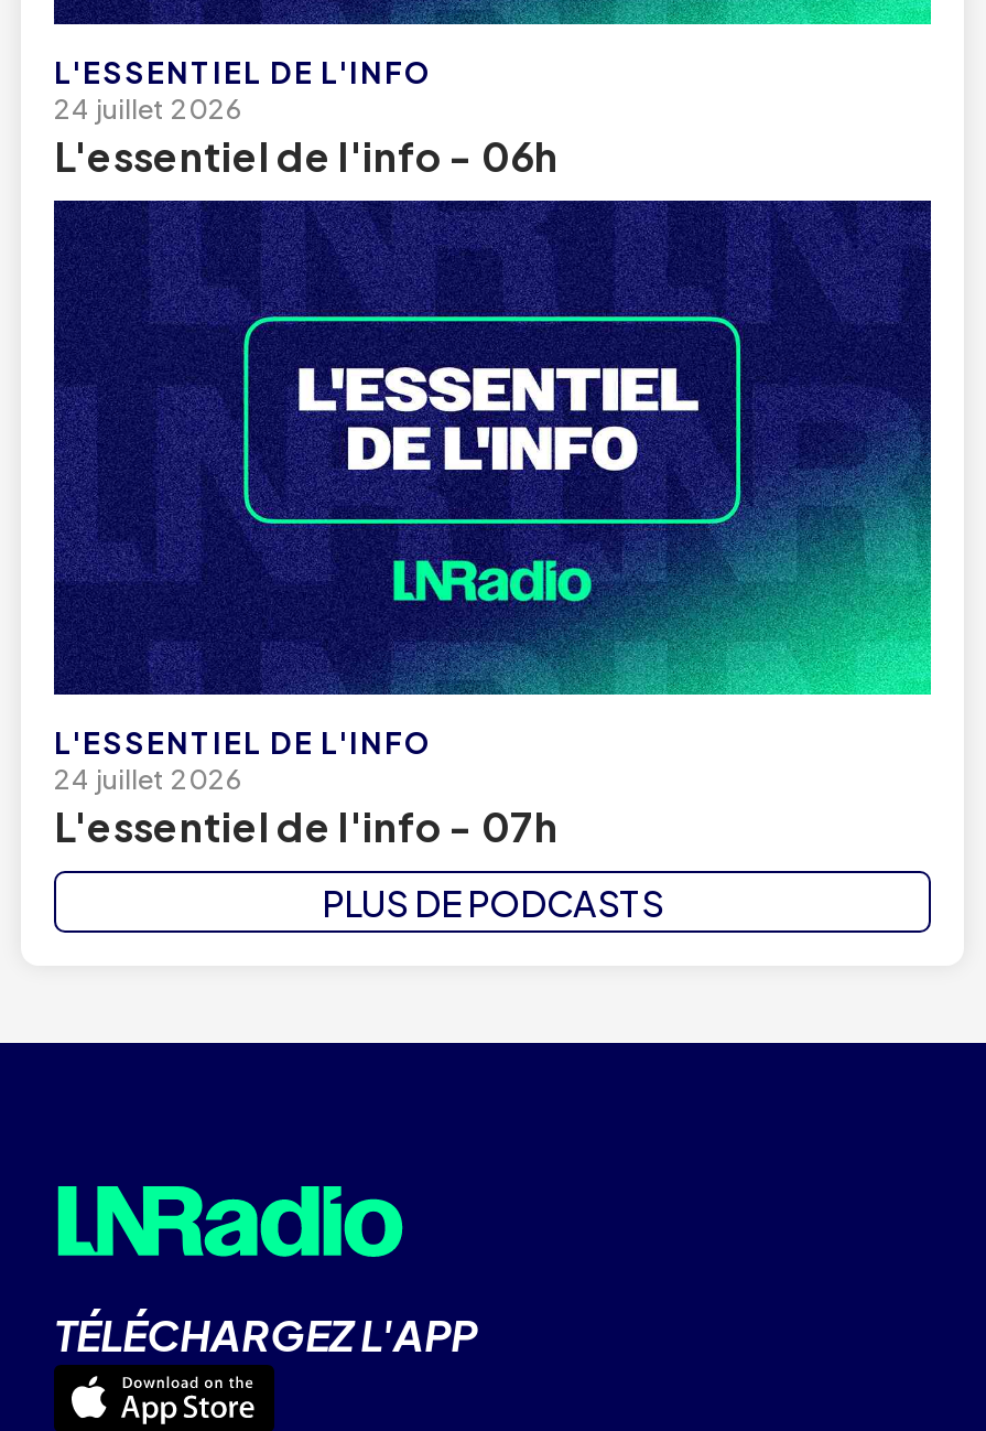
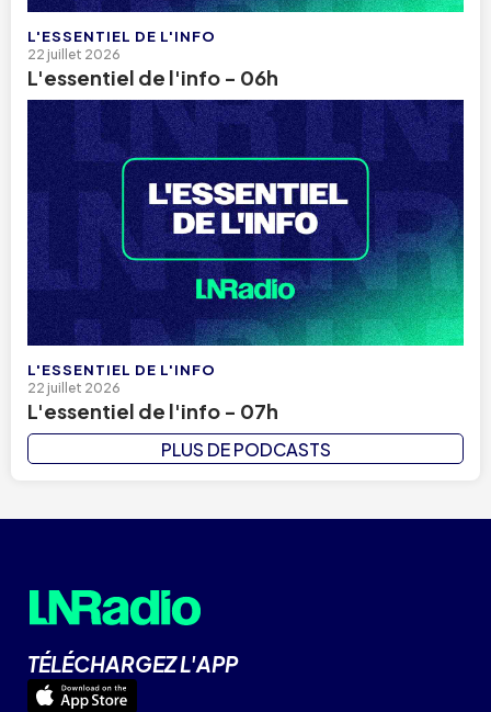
[54,92,243,125] 24 juillet 2026 -> [27,46,121,62] 22 juillet 2026
[54,762,243,796] 24 juillet 2026 -> [27,379,121,396] 22 juillet 2026

